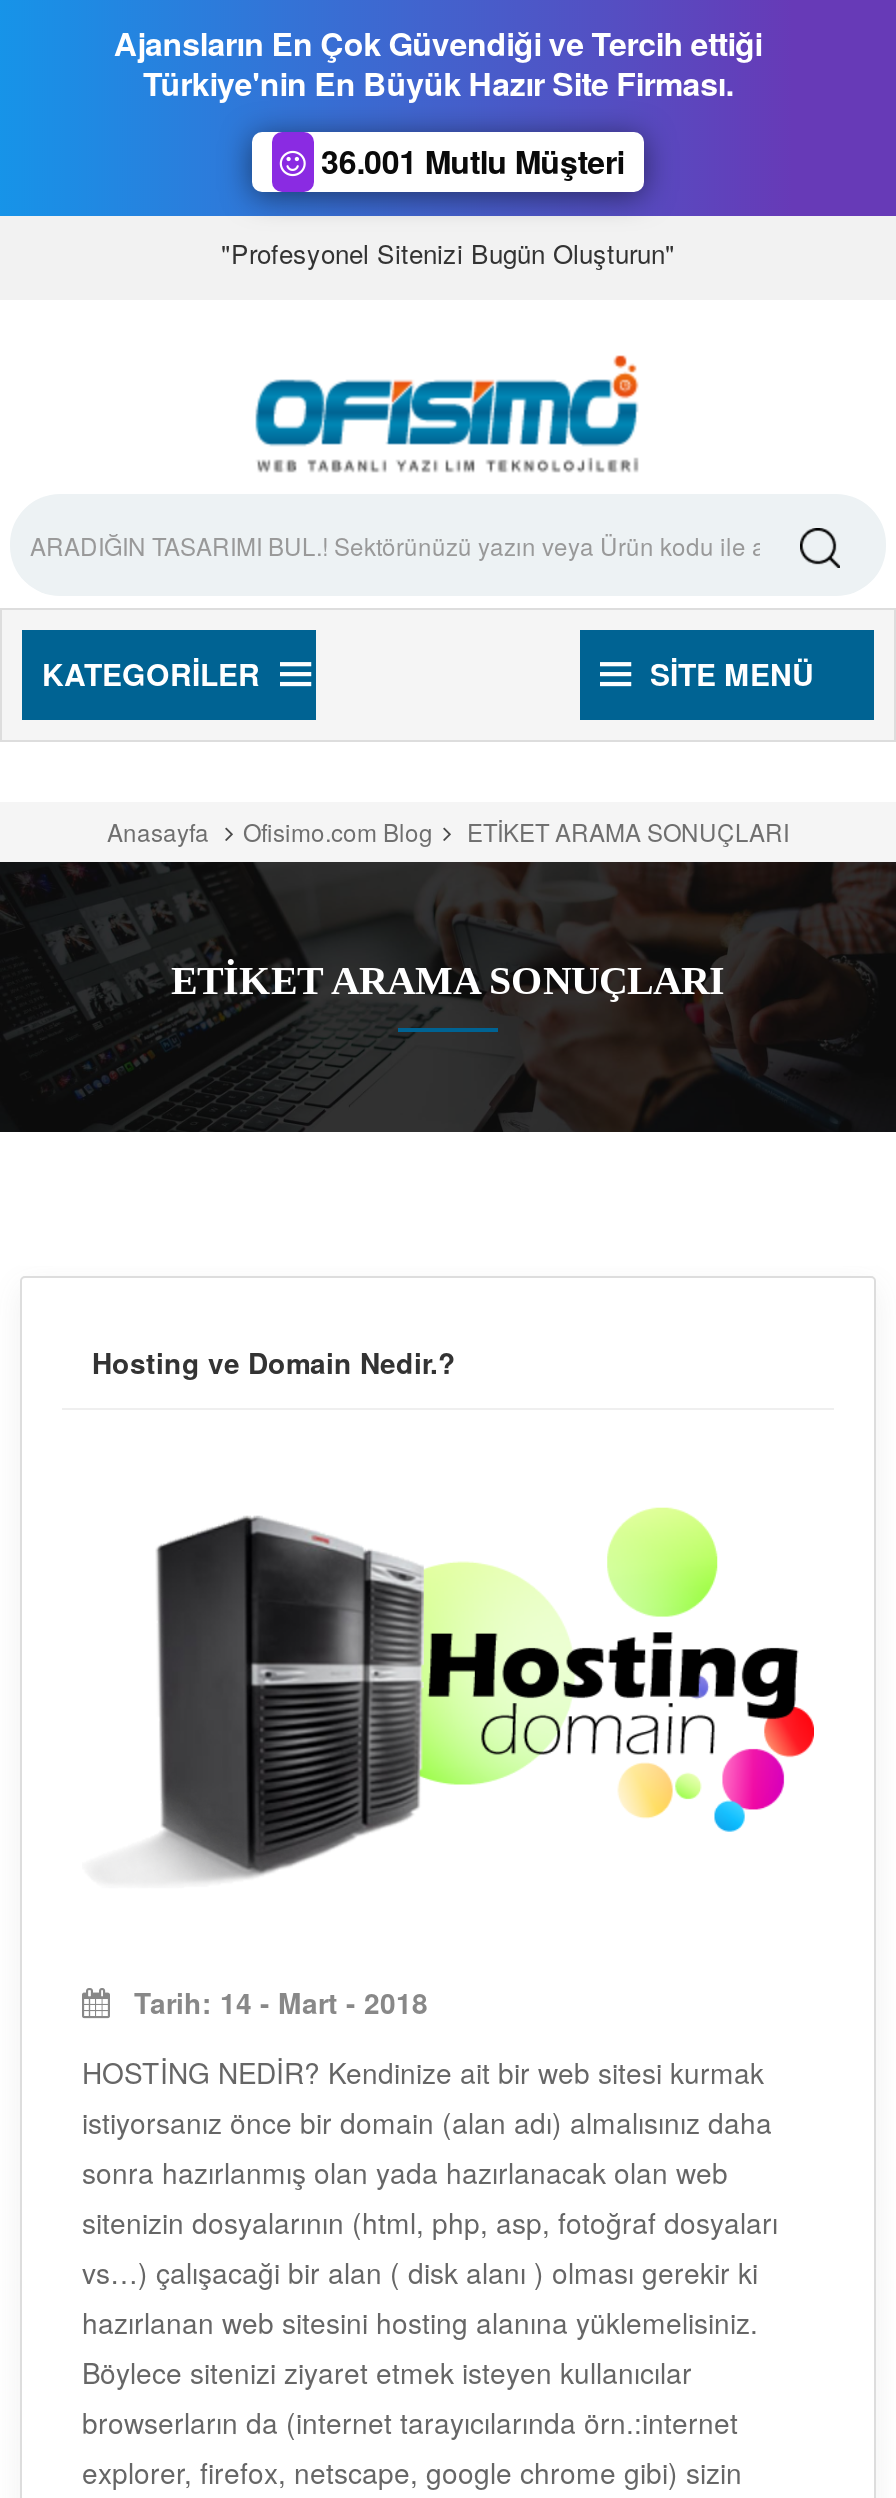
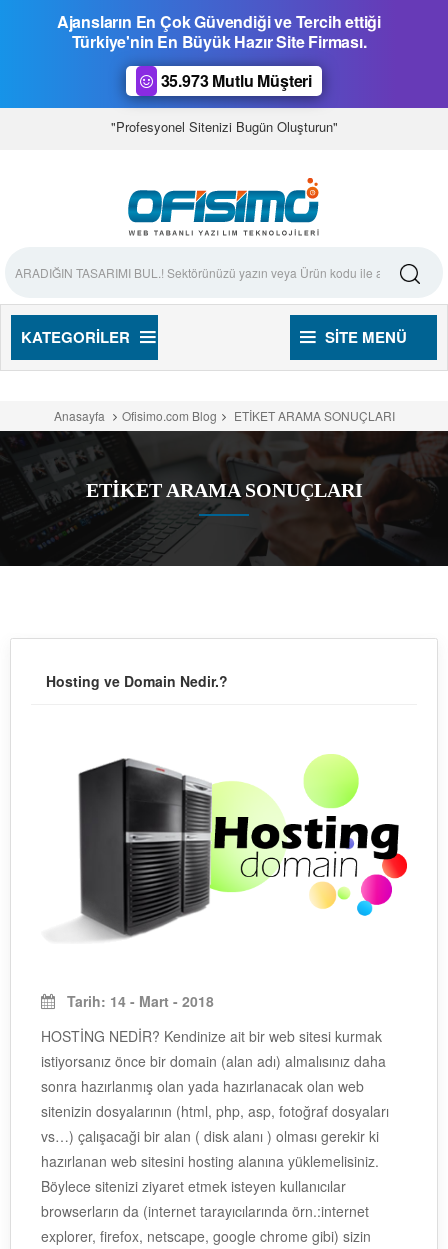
[313,138,624,184] 36.001 Mutlu Müşteri -> [157,69,312,92] 35.973 Mutlu Müşteri

